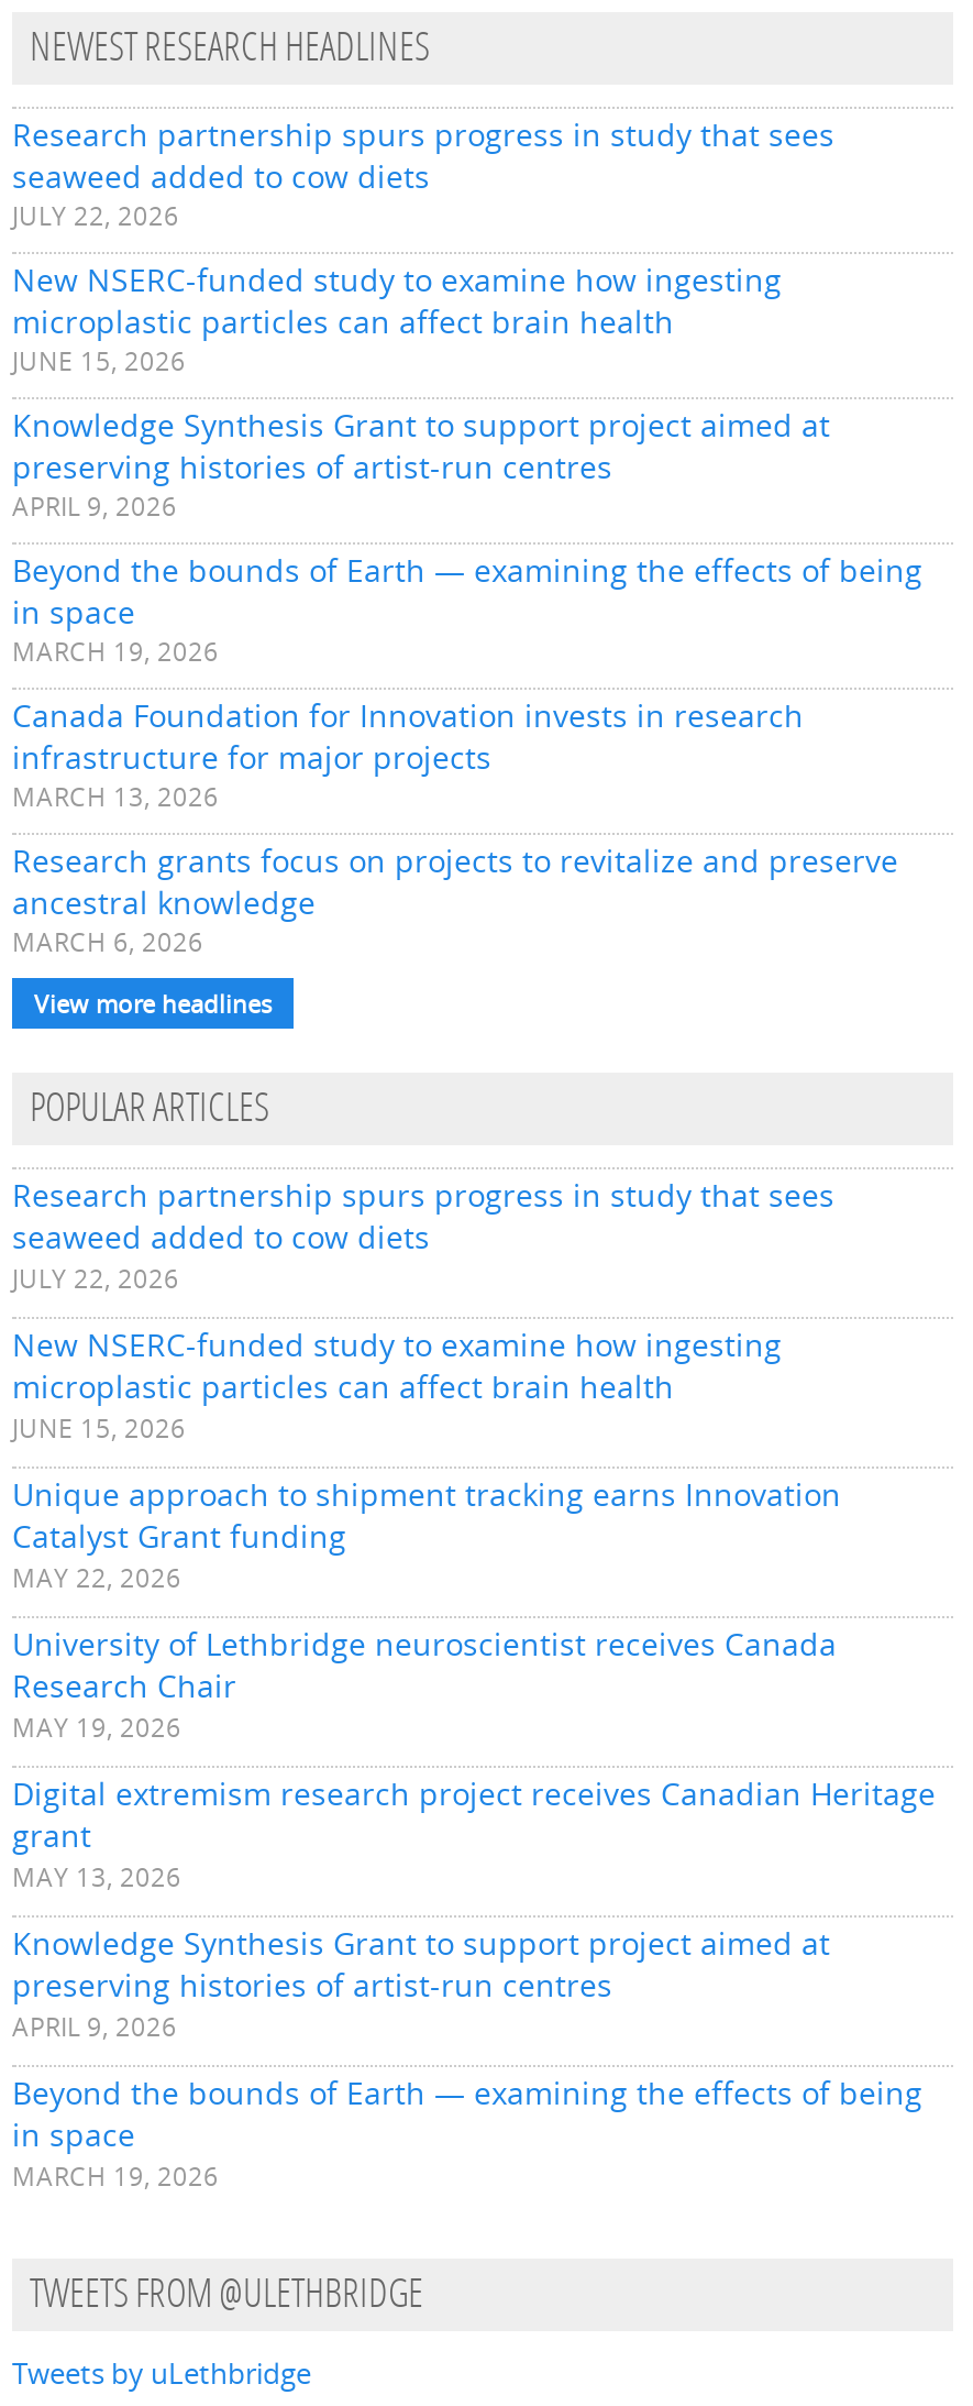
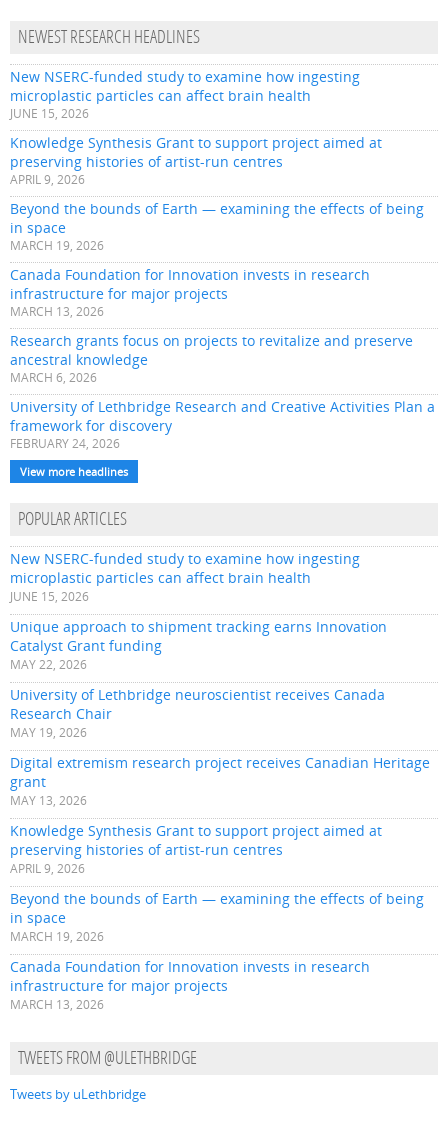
[12,112,834,231] Research partnership spurs progress in study that sees | seaweed added to cow diets | JULY 22, 2026 -> none
moved [12,258,922,957] -> [10,67,424,385]: New NSERC-funded study to examine how ingesting | microplastic particles can affect brain health | JUNE 15, 2026 | ... | ancestral knowledge | MARCH 6, 2026
none -> [10,397,435,451] University of Lethbridge Research and Creative Activities Plan a | framework for discovery | FEBRUARY 24, 2026
[12,1173,834,1294] Research partnership spurs progress in study that sees | seaweed added to cow diets | JULY 22, 2026 -> none
moved [12,1323,936,2192] -> [10,549,430,944]: New NSERC-funded study to examine how ingesting | microplastic particles can affect brain health | JUNE 15, 2026 | ... | in space | MARCH 19, 2026
none -> [10,957,370,1012] Canada Foundation for Innovation invests in research | infrastructure for major projects | MARCH 13, 2026

